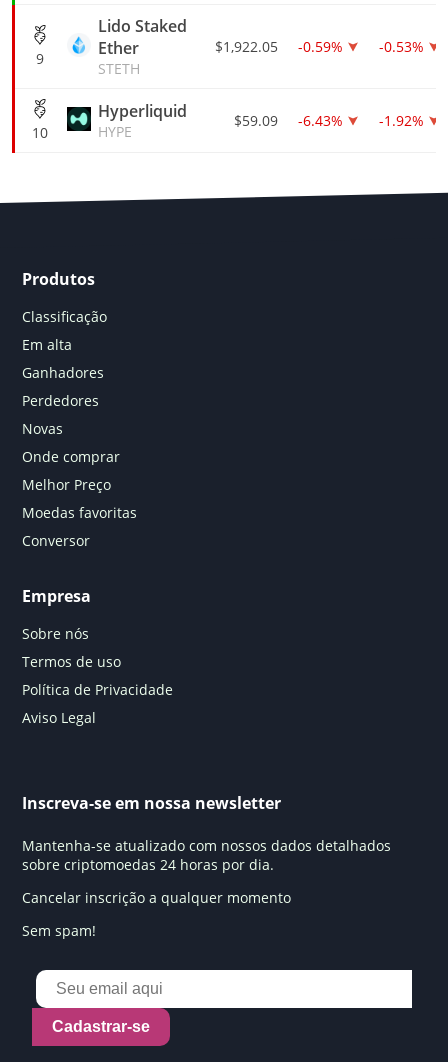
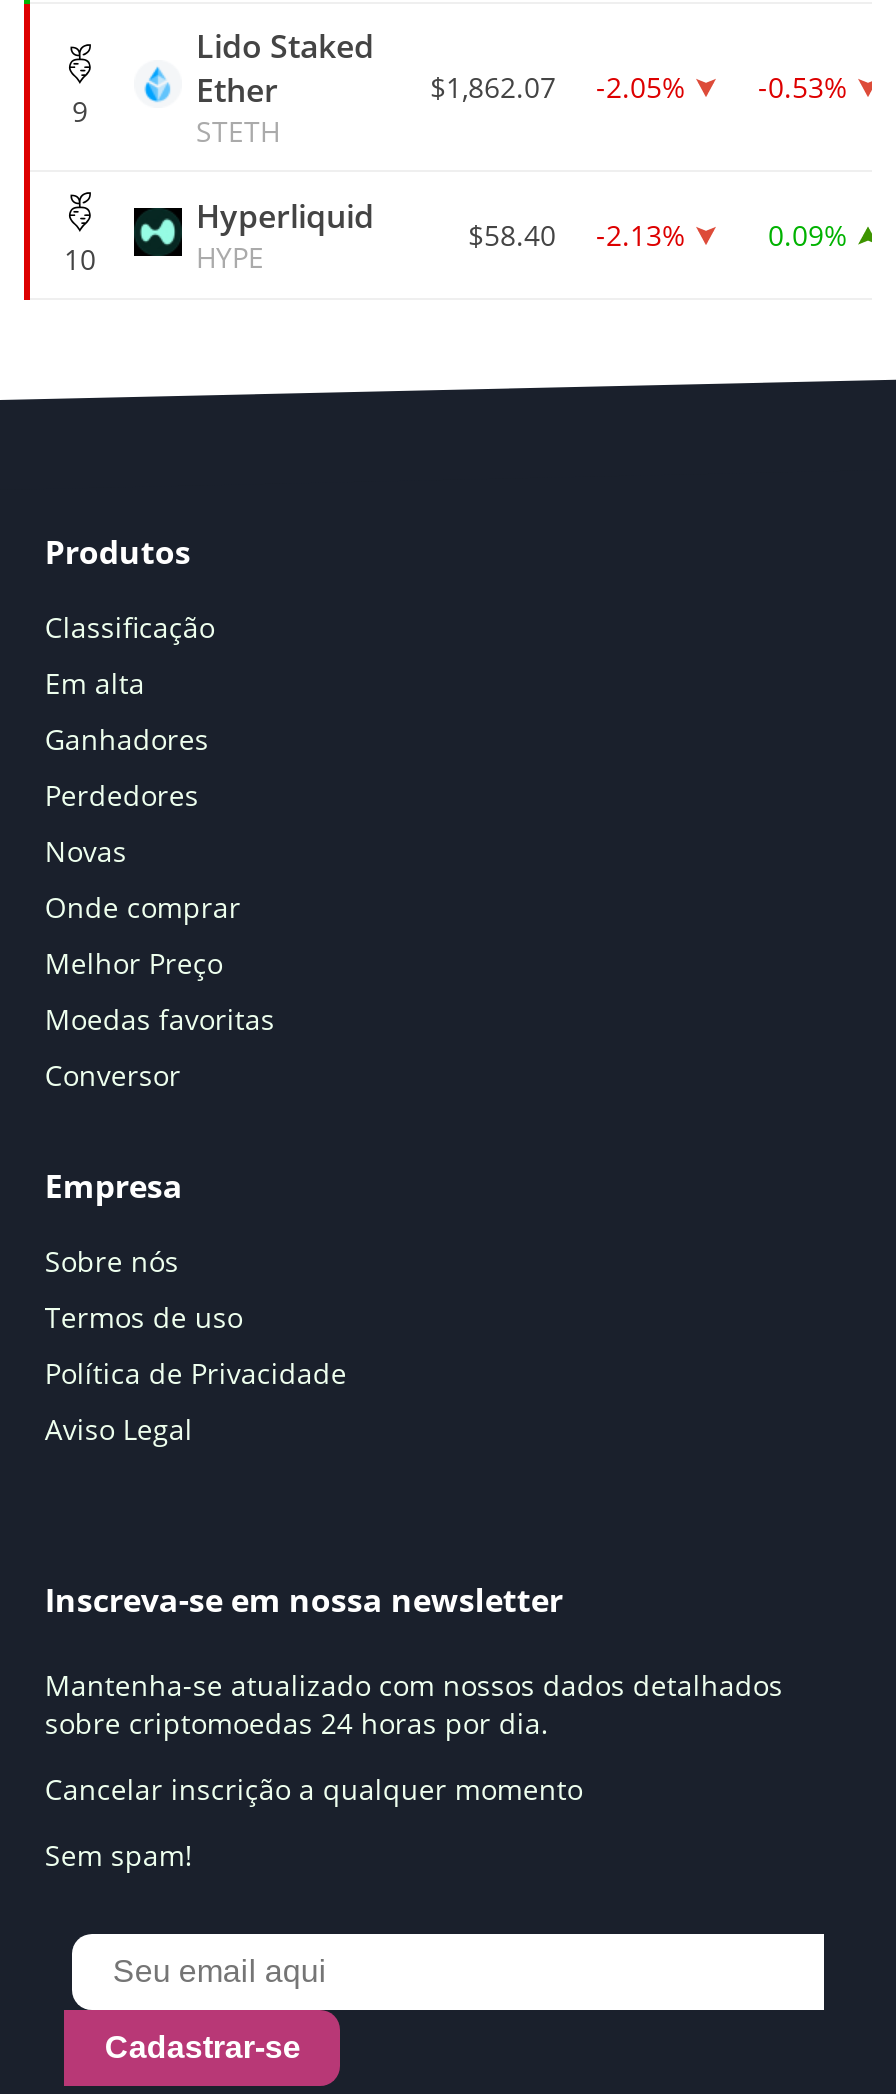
[215,37,278,56] $1,922.05 -> [430,68,556,106] $1,862.07
[298,37,347,56] -0.59% -> [596,68,694,106] -2.05%
[234,111,278,130] $59.09 -> [468,216,556,254] $58.40
[298,111,347,130] -6.43% -> [596,216,694,254] -2.13%
[379,111,428,130] -1.92% -> [768,216,856,254] 0.09%

